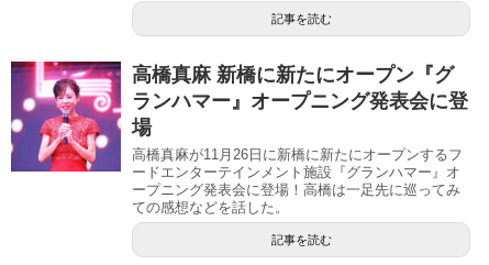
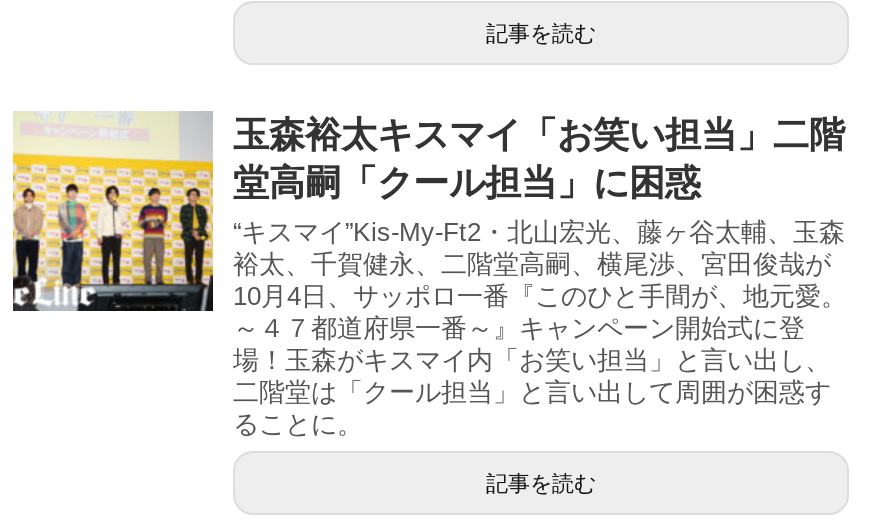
[10,60,468,216] [image] | 高橋真麻 新橋に新たにオープン『グ | ランハマー』オープニング発表会に登 | 場 | 高橋真麻が11月26日に新橋に新たにオープンするフ | ードエンターテインメント施設『グランハマー』オ | ープニング発表会に登場！高橋は一足先に巡ってみ | ての感想などを話した。 -> [11,112,847,440] [image] | 玉森裕太キスマイ「お笑い担当」二階 | 堂高嗣「クール担当」に困惑 | “キスマイ”Kis-My-Ft2・北山宏光、藤ヶ谷太輔、玉森 | 裕太、千賀健永、二階堂高嗣、横尾渉、宮田俊哉が | 10月4日、サッポロ一番『このひと手間が、地元愛。 | ～４７都道府県一番～』キャンペーン開始式に登 | 場！玉森がキスマイ内「お笑い担当」と言い出し、 | 二階堂は「クール担当」と言い出して周囲が困惑す | ることに。

